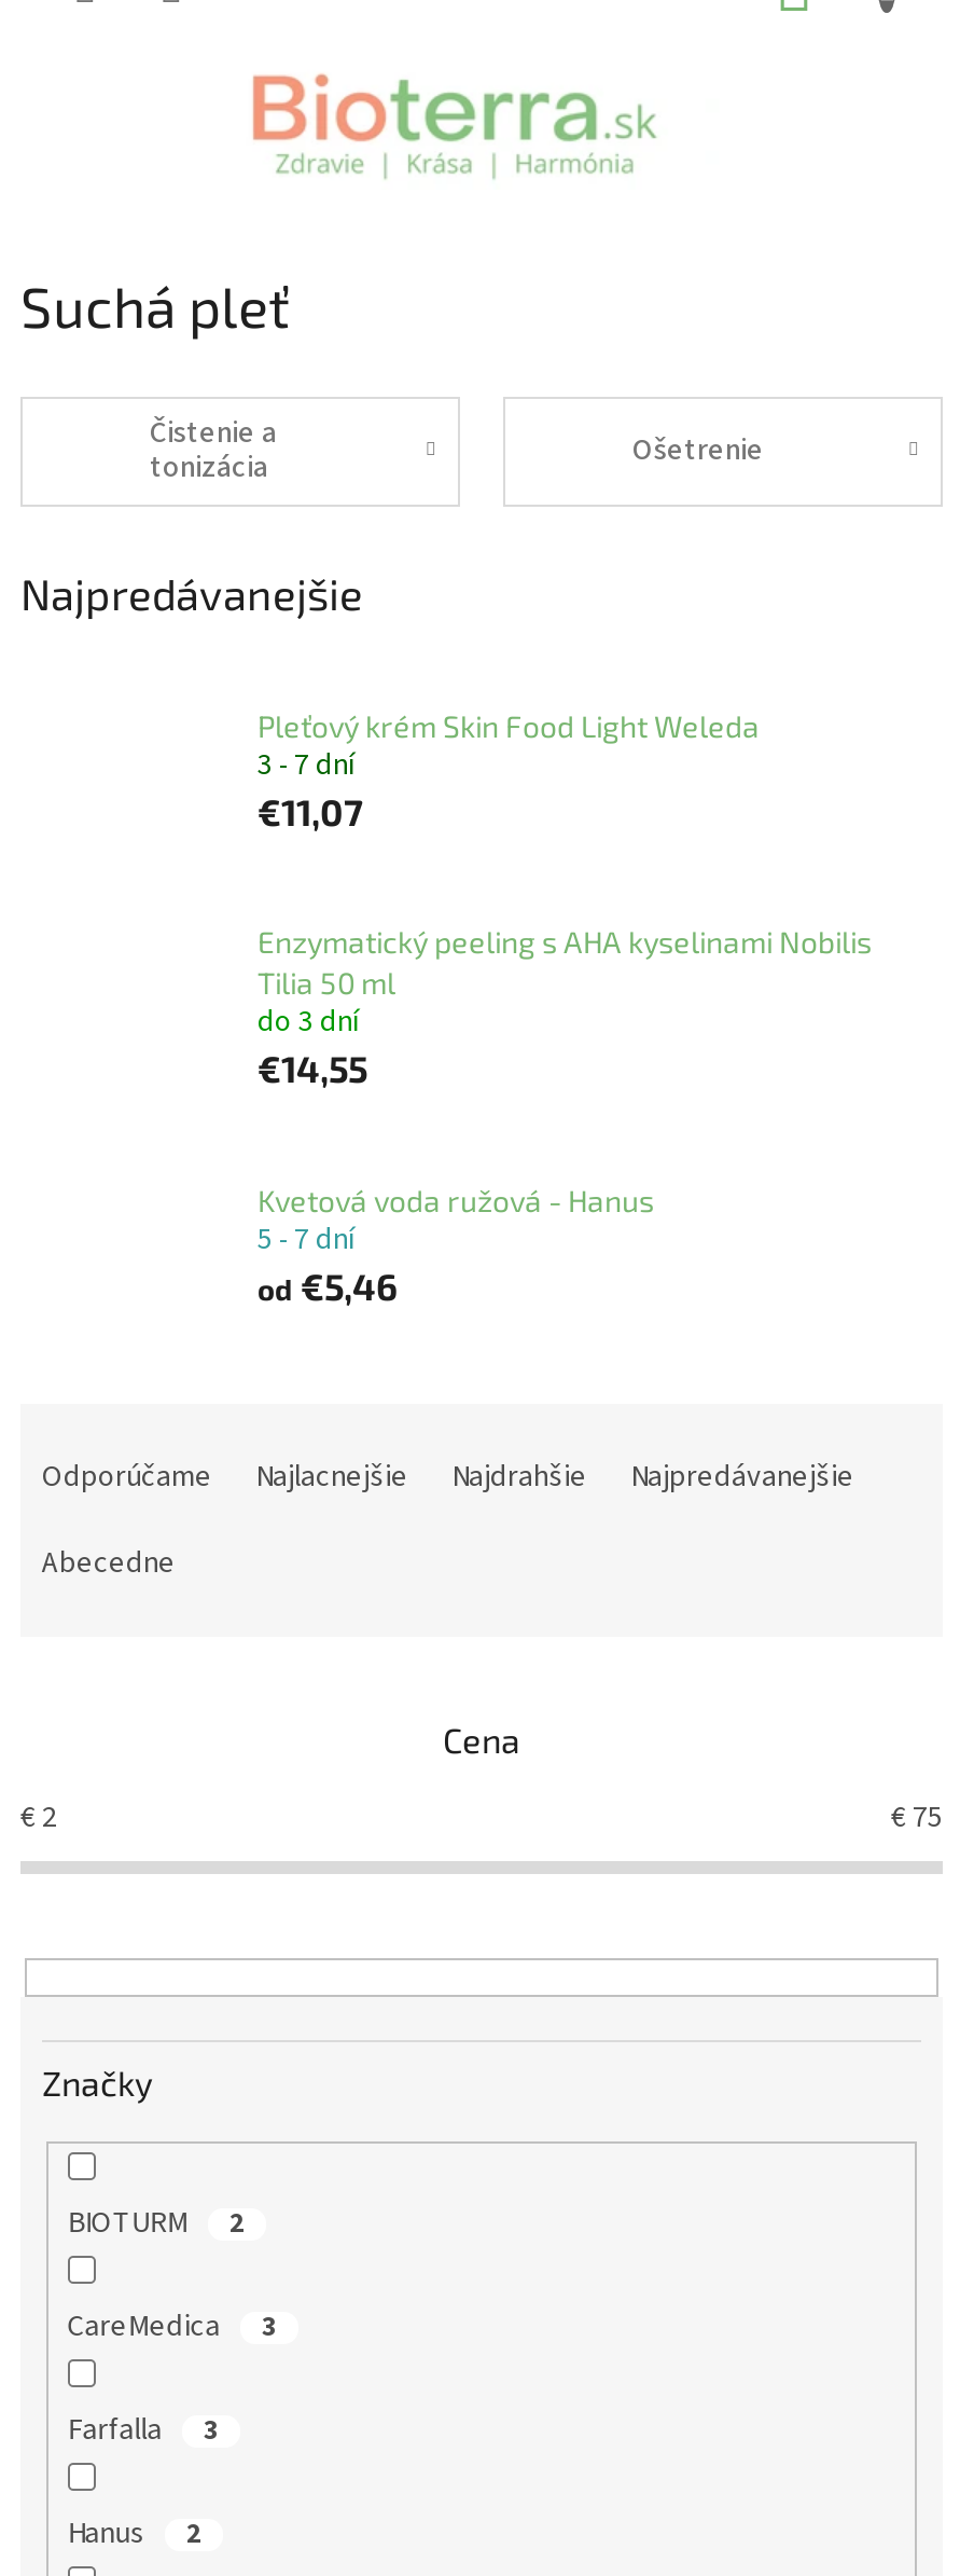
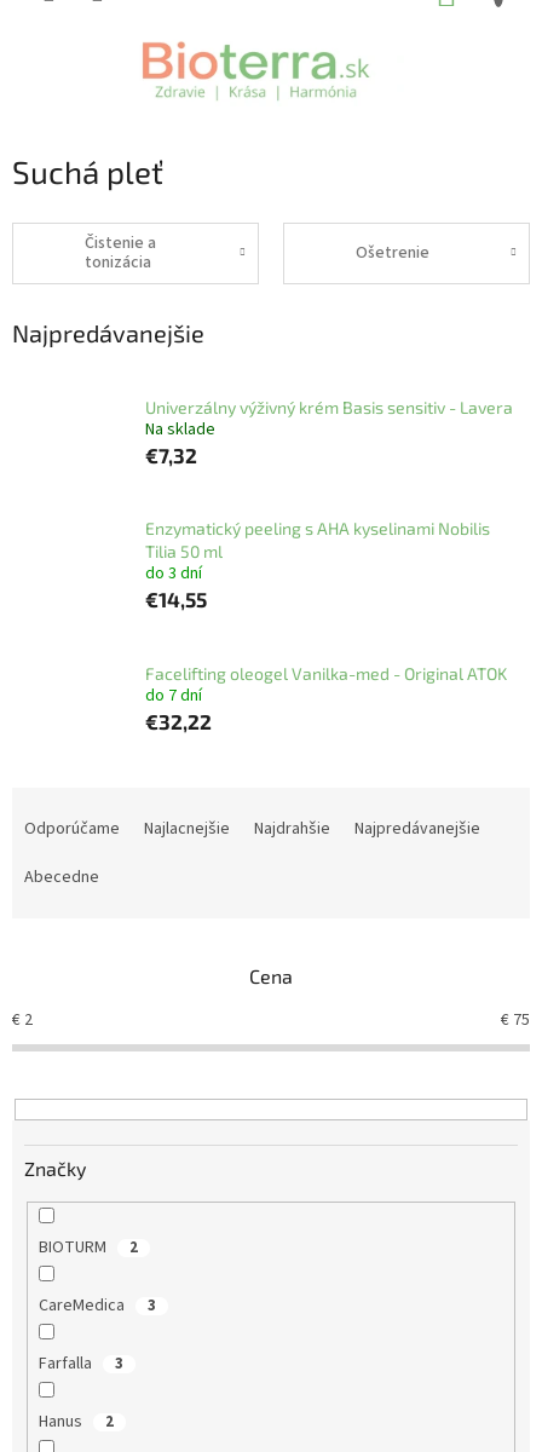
[258,707,760,832] Pleťový krém Skin Food Light Weleda | 3 - 7 dní | €11,07 -> [145,397,513,467] Univerzálny výživný krém Basis sensitiv - Lavera | Na sklade | €7,32
[258,1181,654,1306] Kvetová voda ružová - Hanus | 5 - 7 dní | od €5,46 -> [145,663,507,733] Facelifting oleogel Vanilka-med - Original ATOK | do 7 dní | €32,22

